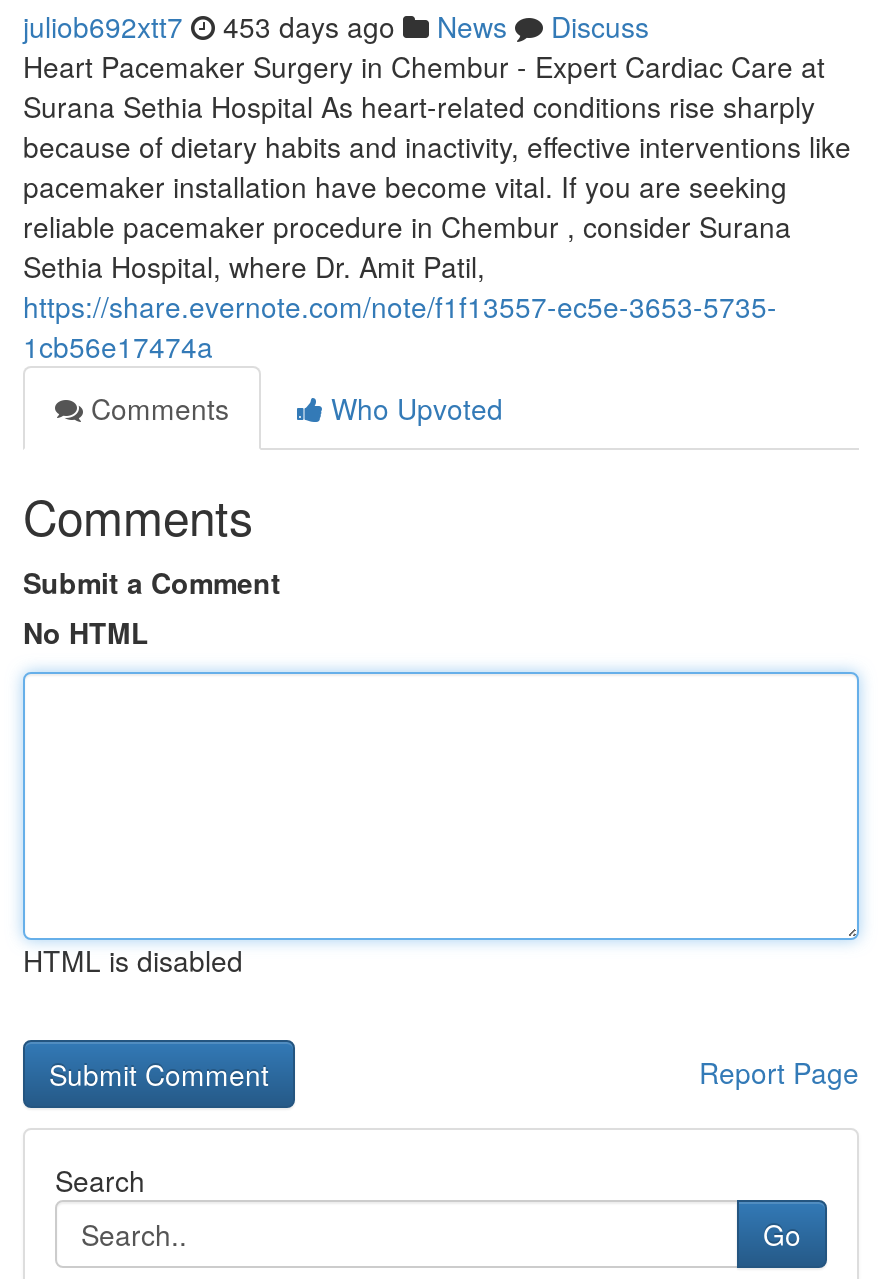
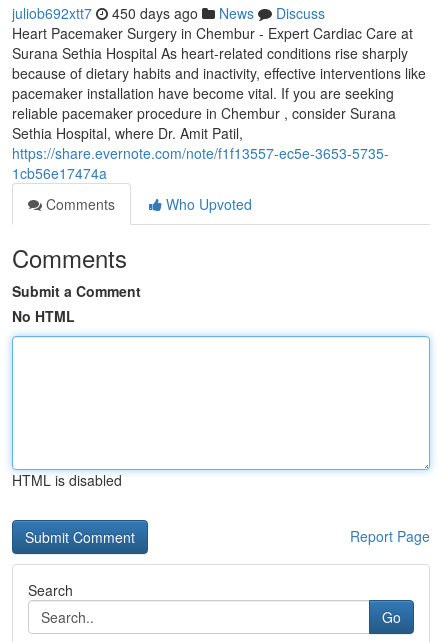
[23,6,649,46] juliob692xtt7 453 days ago News Discuss -> [12,3,325,23] juliob692xtt7 450 days ago News Discuss

